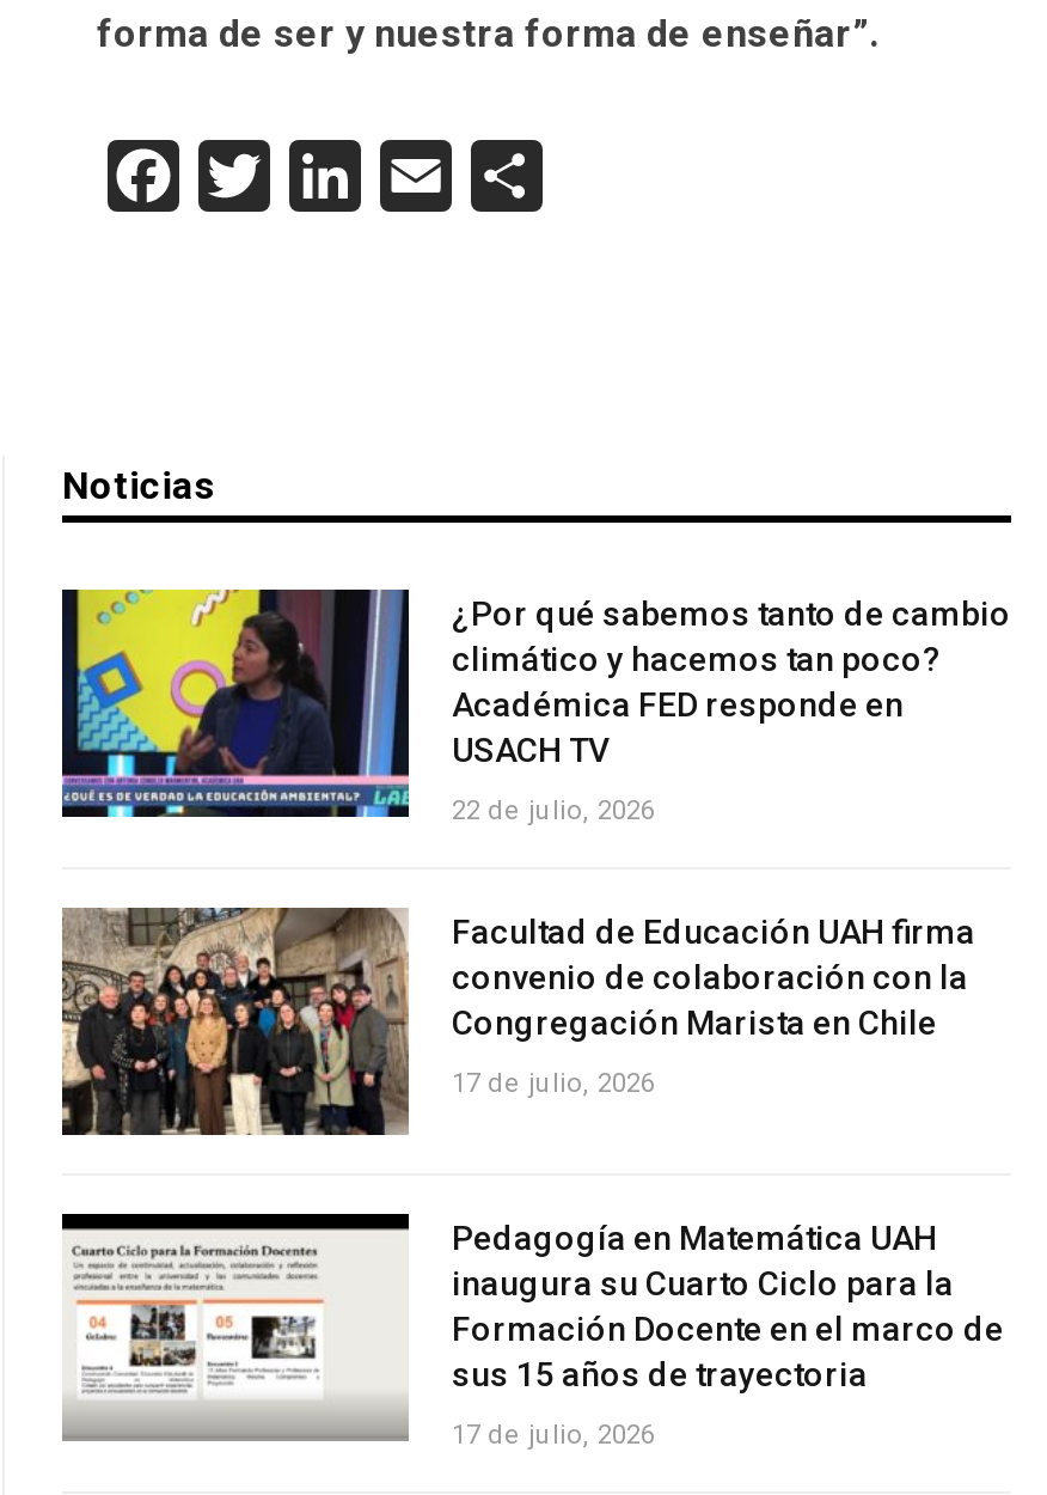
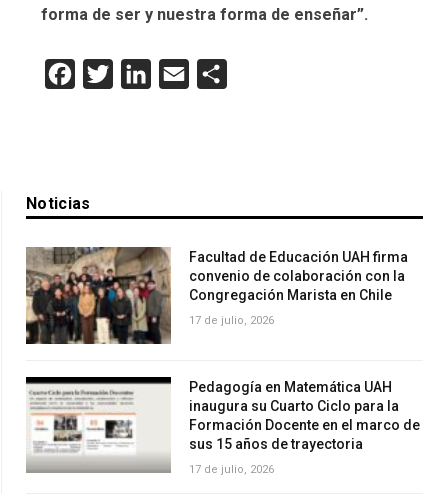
[60,587,1011,827] [image] | ¿Por qué sabemos tanto de cambio | climático y hacemos tan poco? | Académica FED responde en | USACH TV | 22 de julio, 2026 -> none

